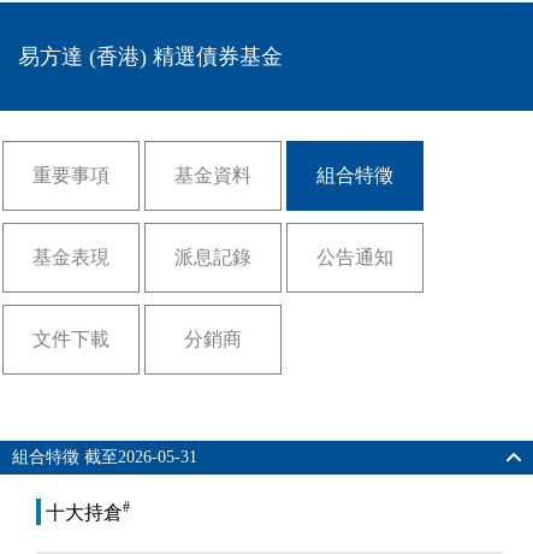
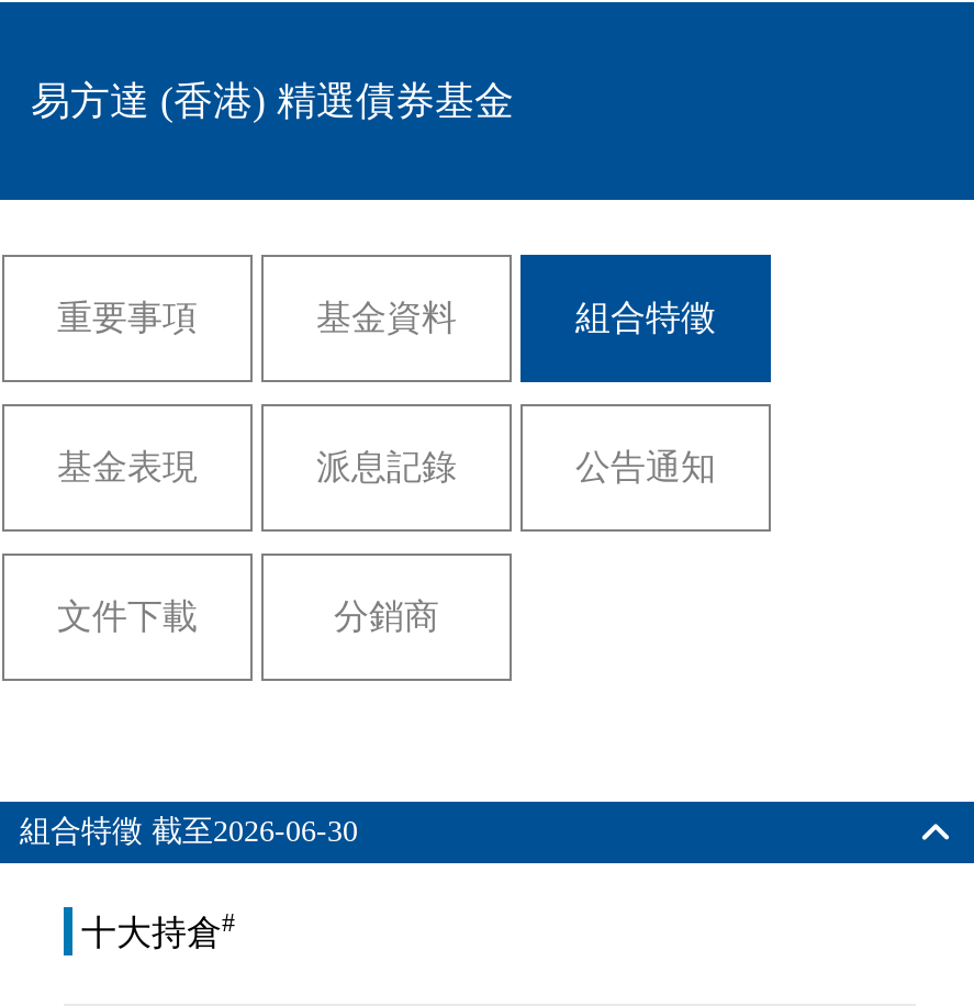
[12,448,197,467] 組合特徵 截至2026-05-31 -> [20,816,358,849] 組合特徵 截至2026-06-30

